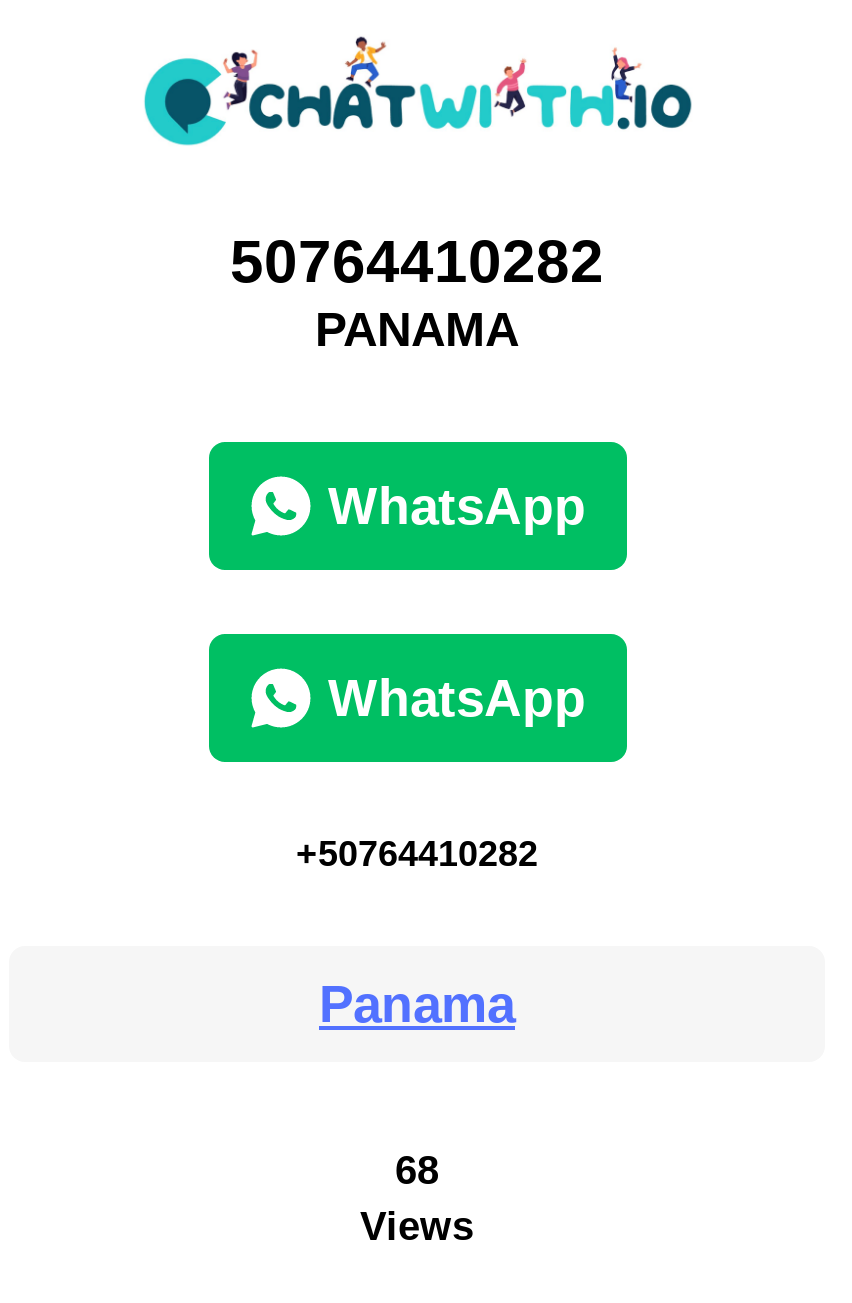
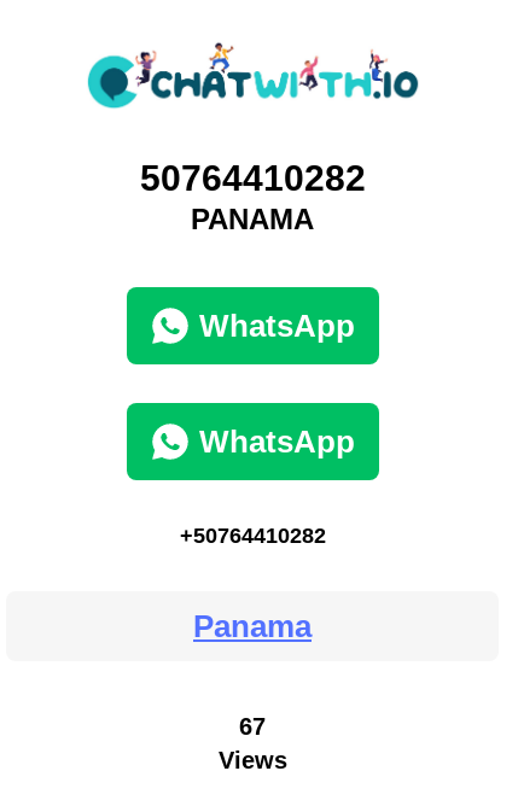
[395,1148,439,1192] 68 -> [239,713,266,739] 67

